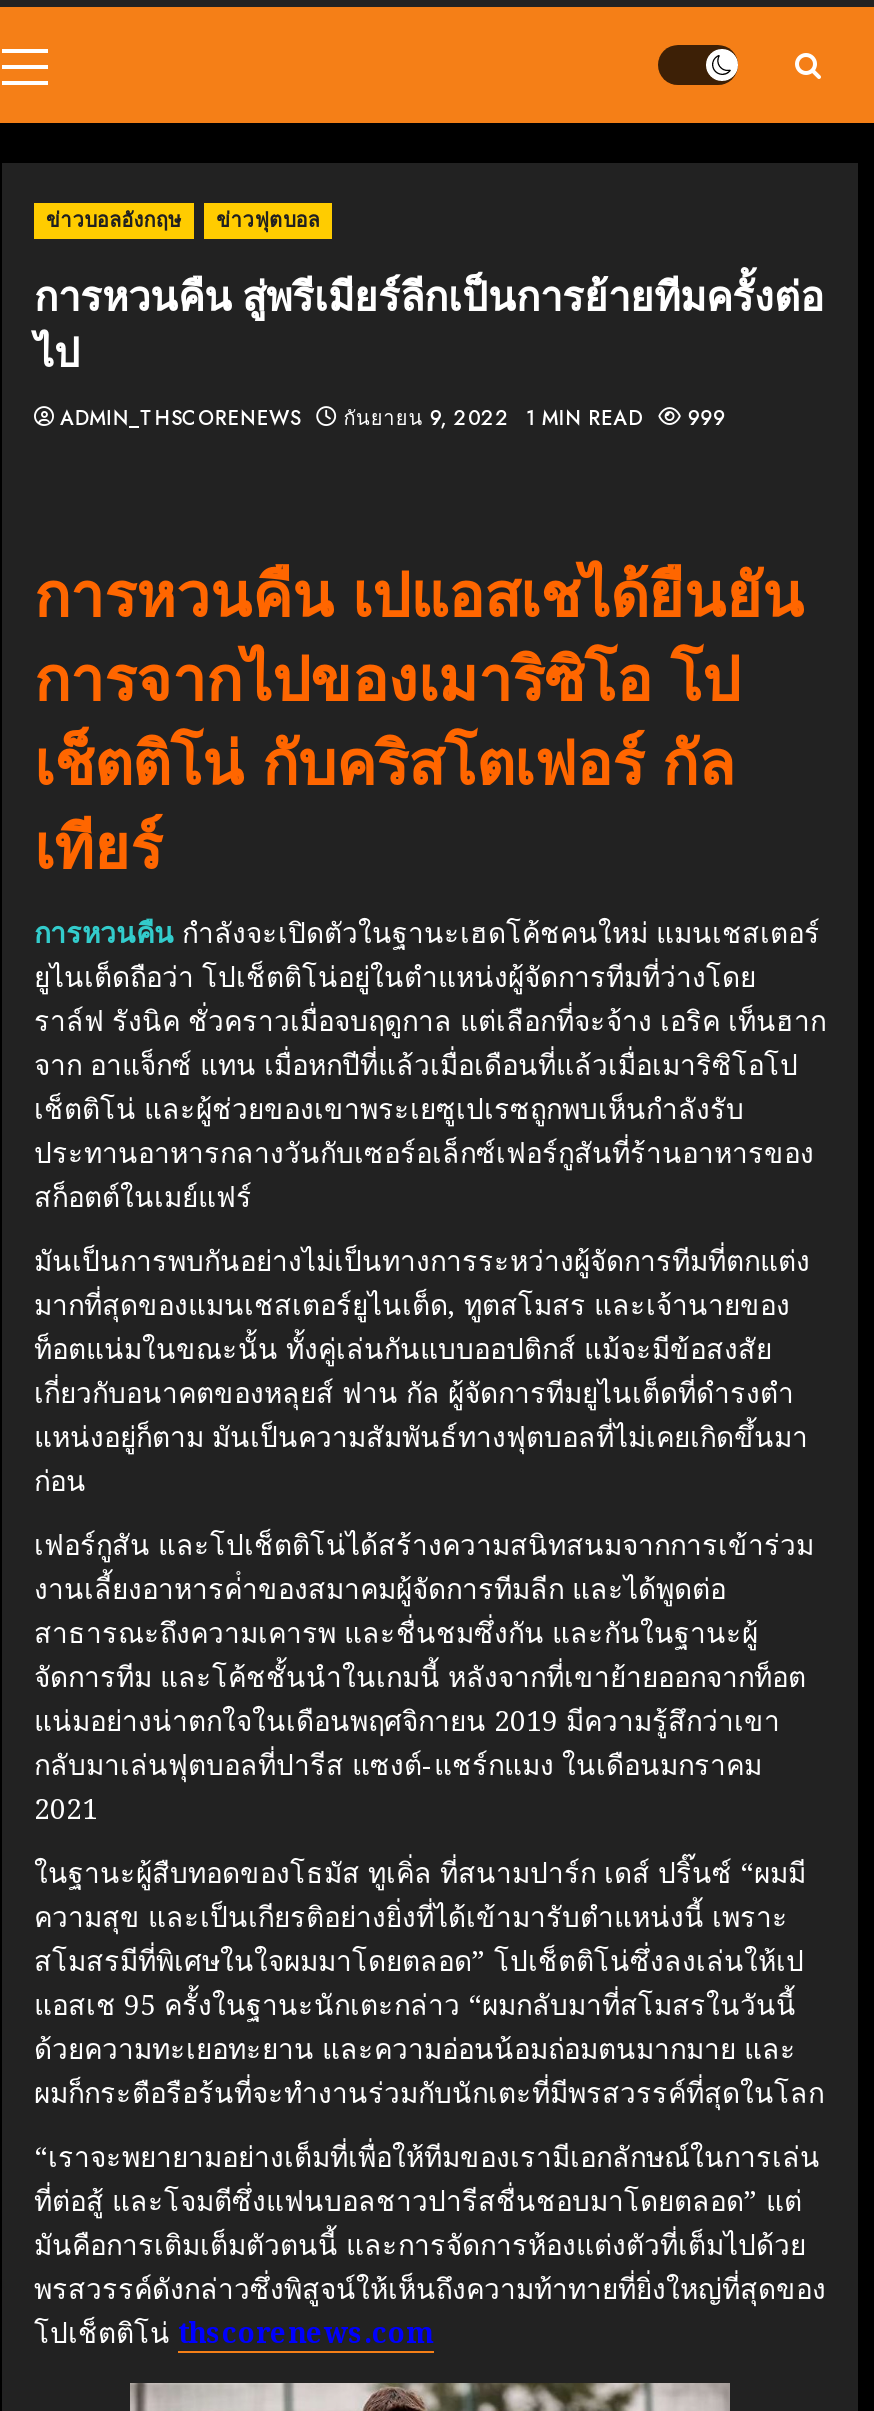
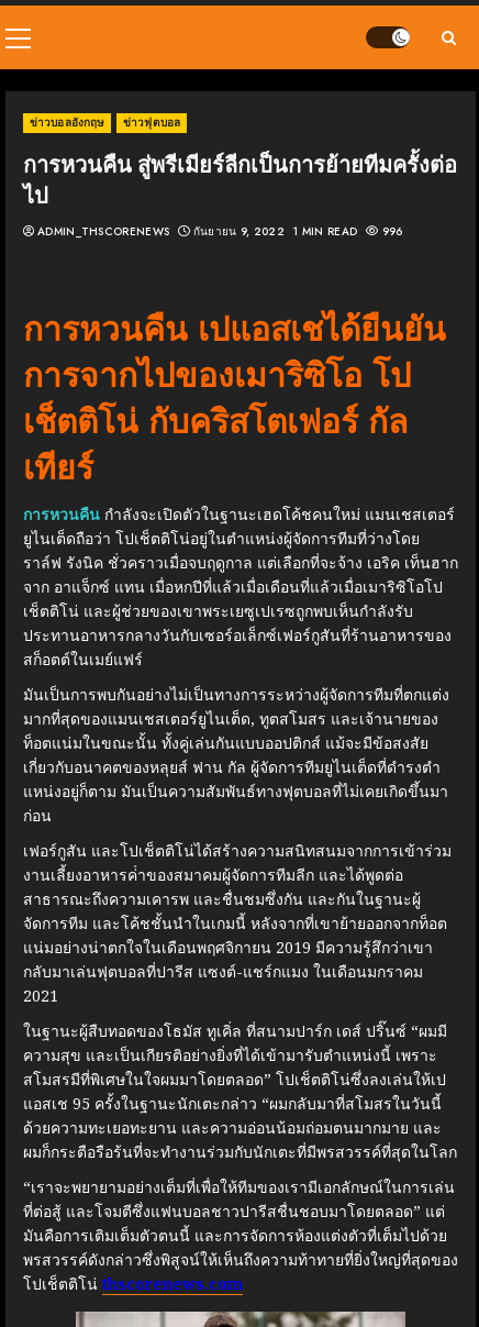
[60,403,726,433] ADMIN_THSCORENEWS กันยายน 9, 2022 1 MIN READ 999 -> [37,223,403,240] ADMIN_THSCORENEWS กันยายน 9, 2022 1 MIN READ 996

